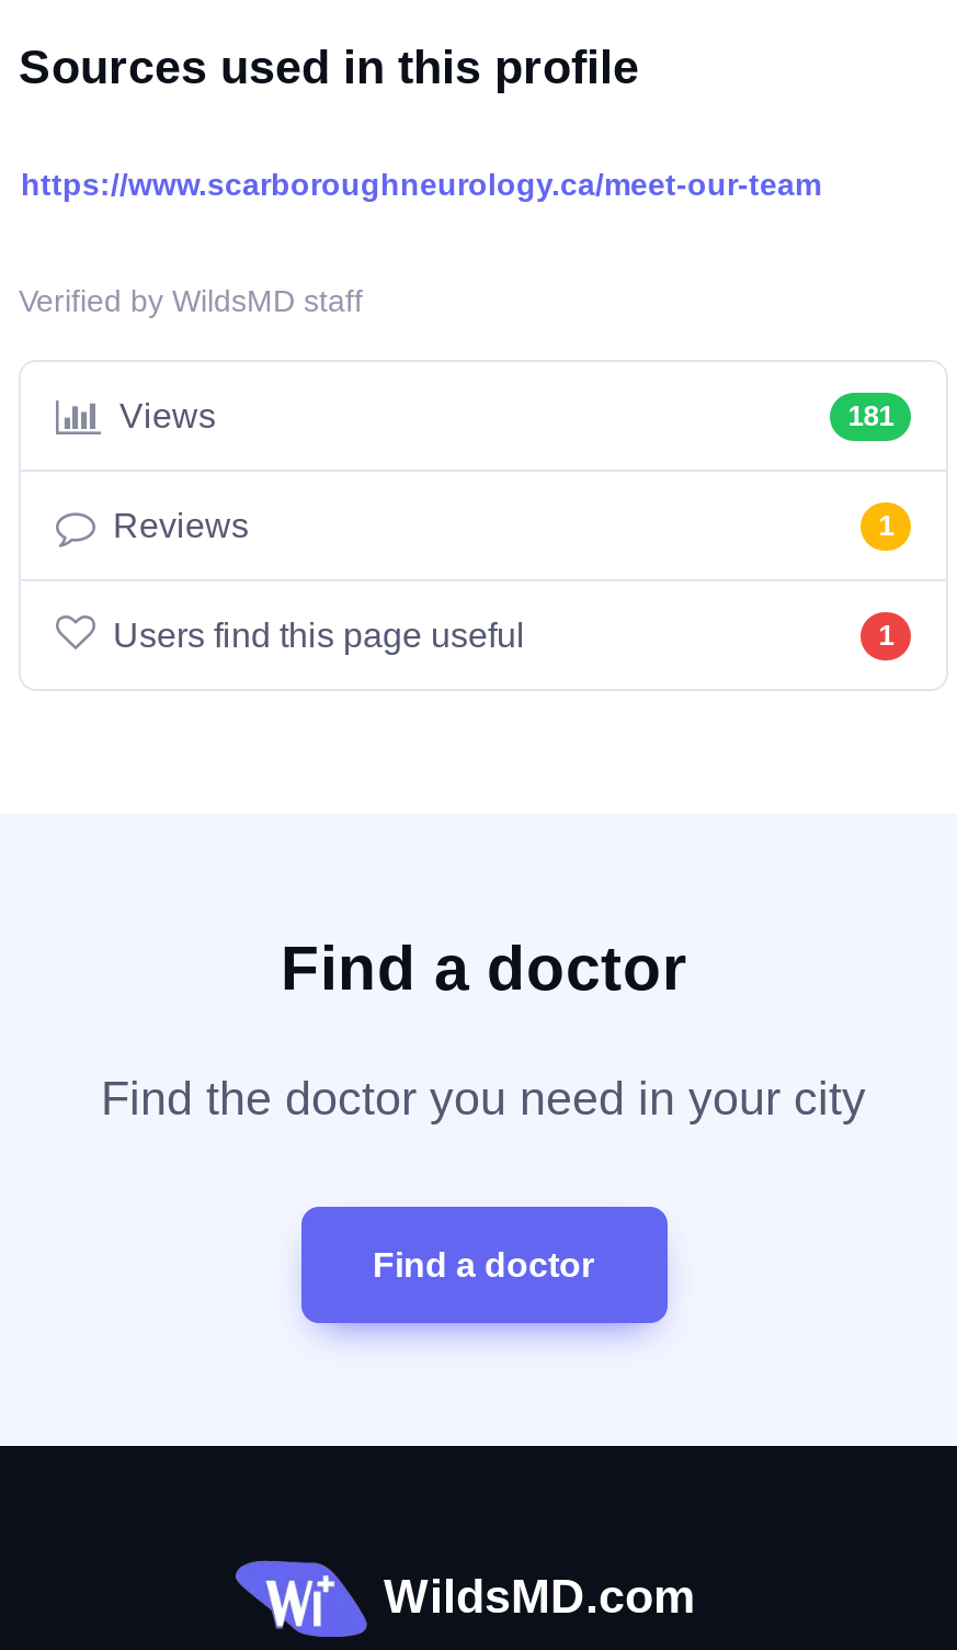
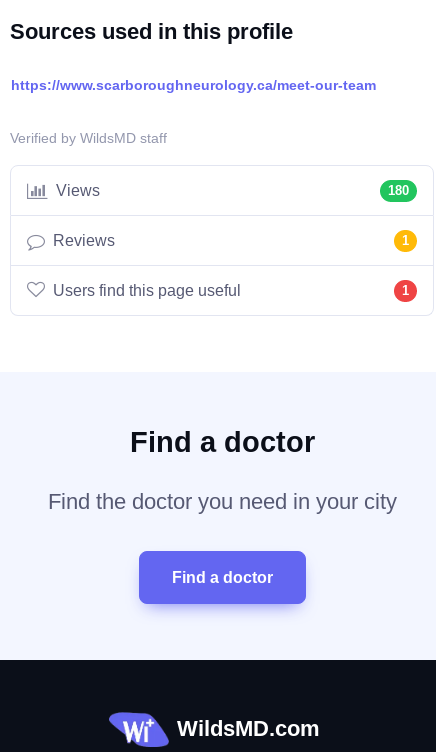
[848,400,894,433] 181 -> [388,183,409,198] 180

